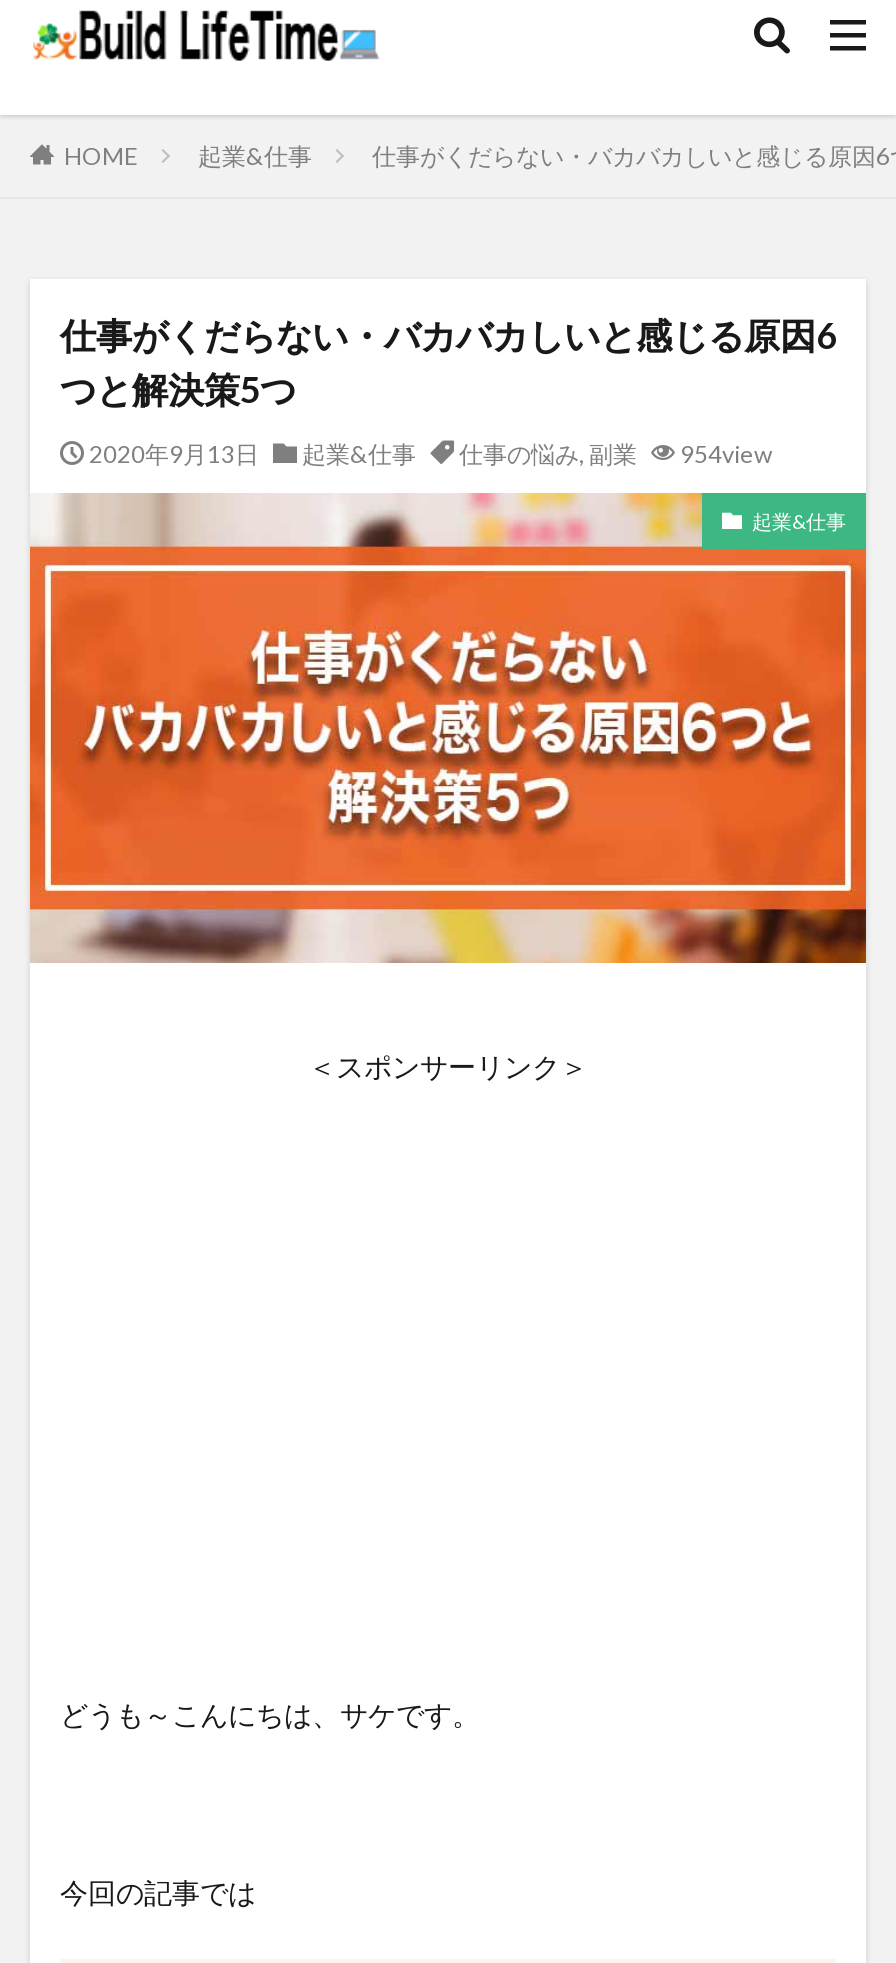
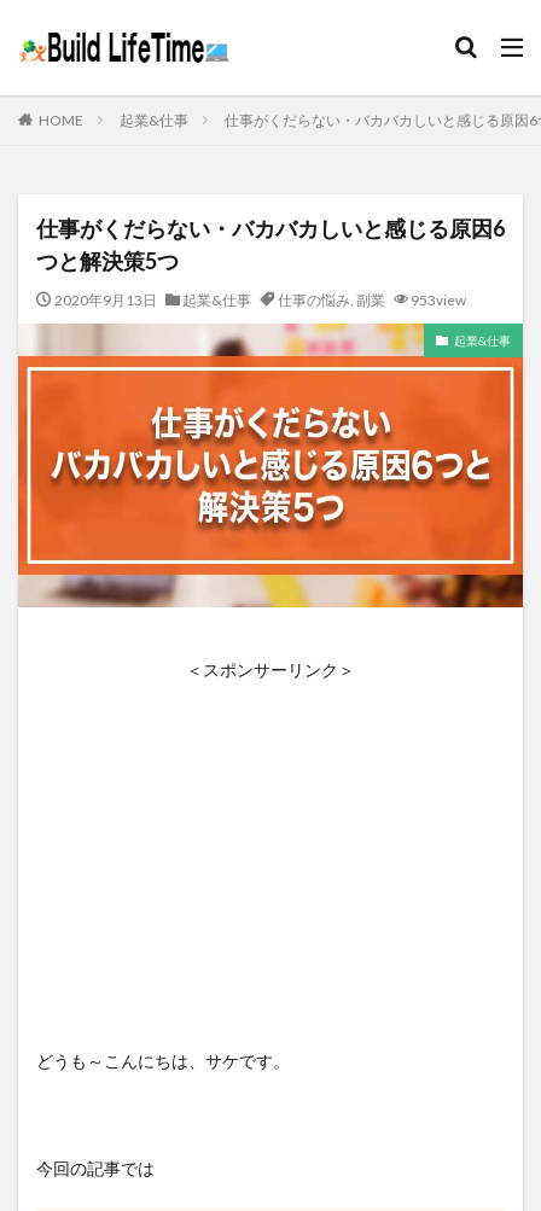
[89,439,772,469] 2020年9月13日 起業&仕事 仕事の悩み,副業 954view -> [54,291,466,309] 2020年9月13日 起業&仕事 仕事の悩み,副業 953view

